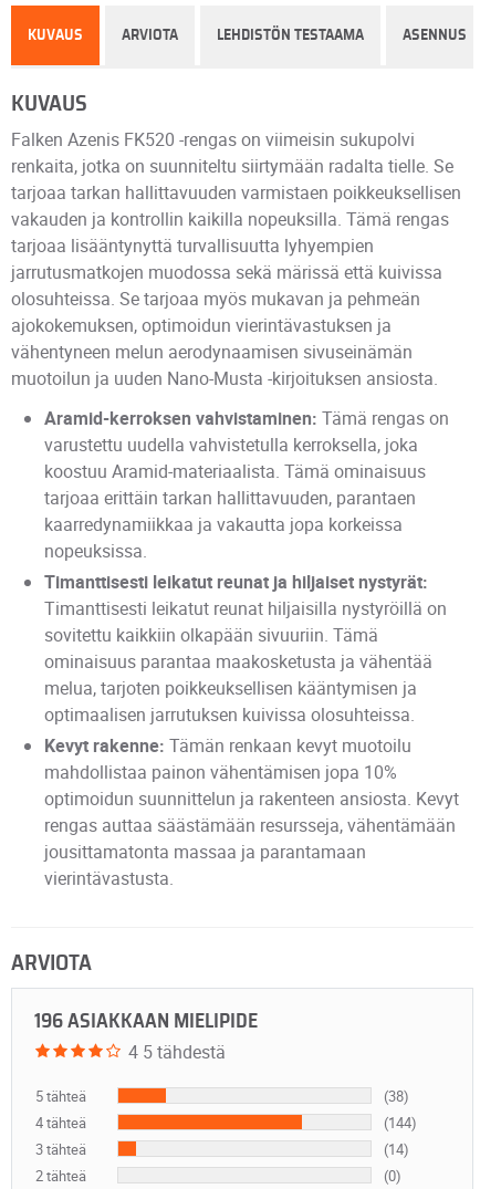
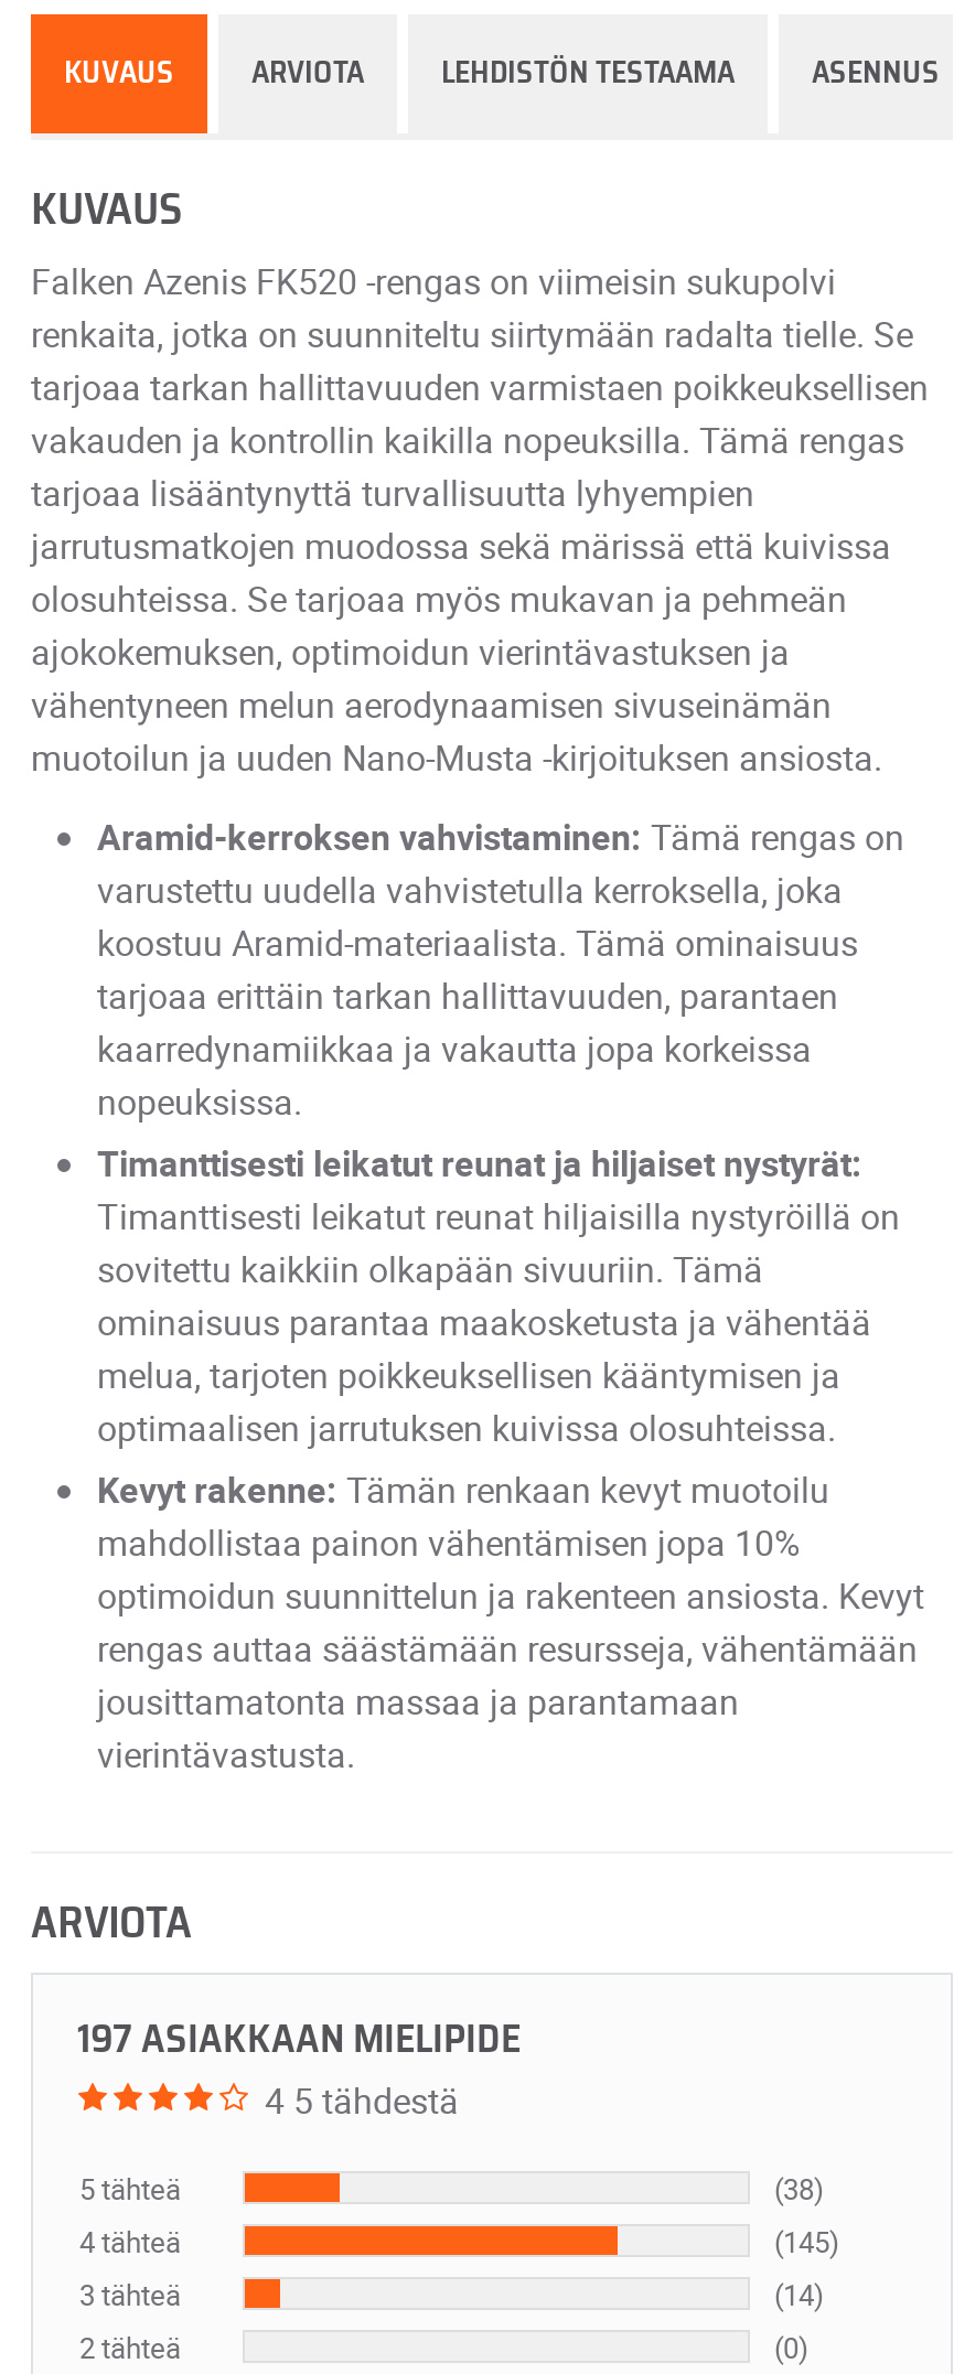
[34,1011,258,1031] 196 ASIAKKAAN MIELIPIDE -> [77,2020,521,2060] 197 ASIAKKAAN MIELIPIDE
[384,1112,417,1132] (144) -> [774,2221,840,2260] (145)

